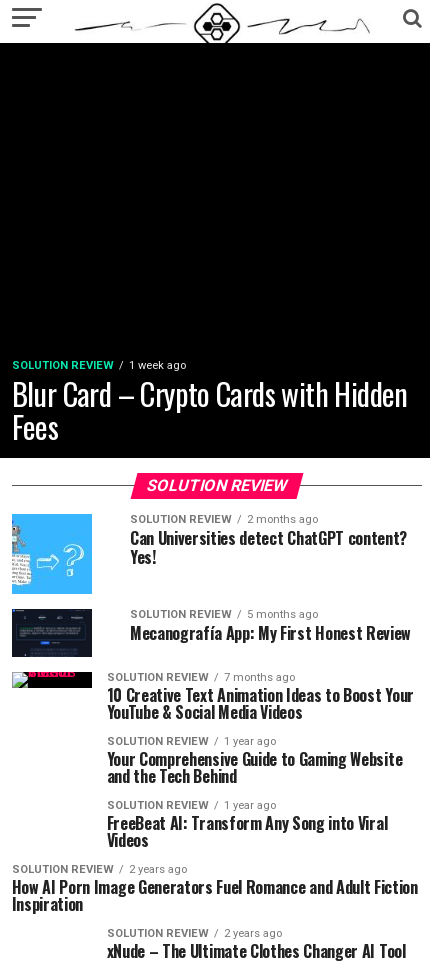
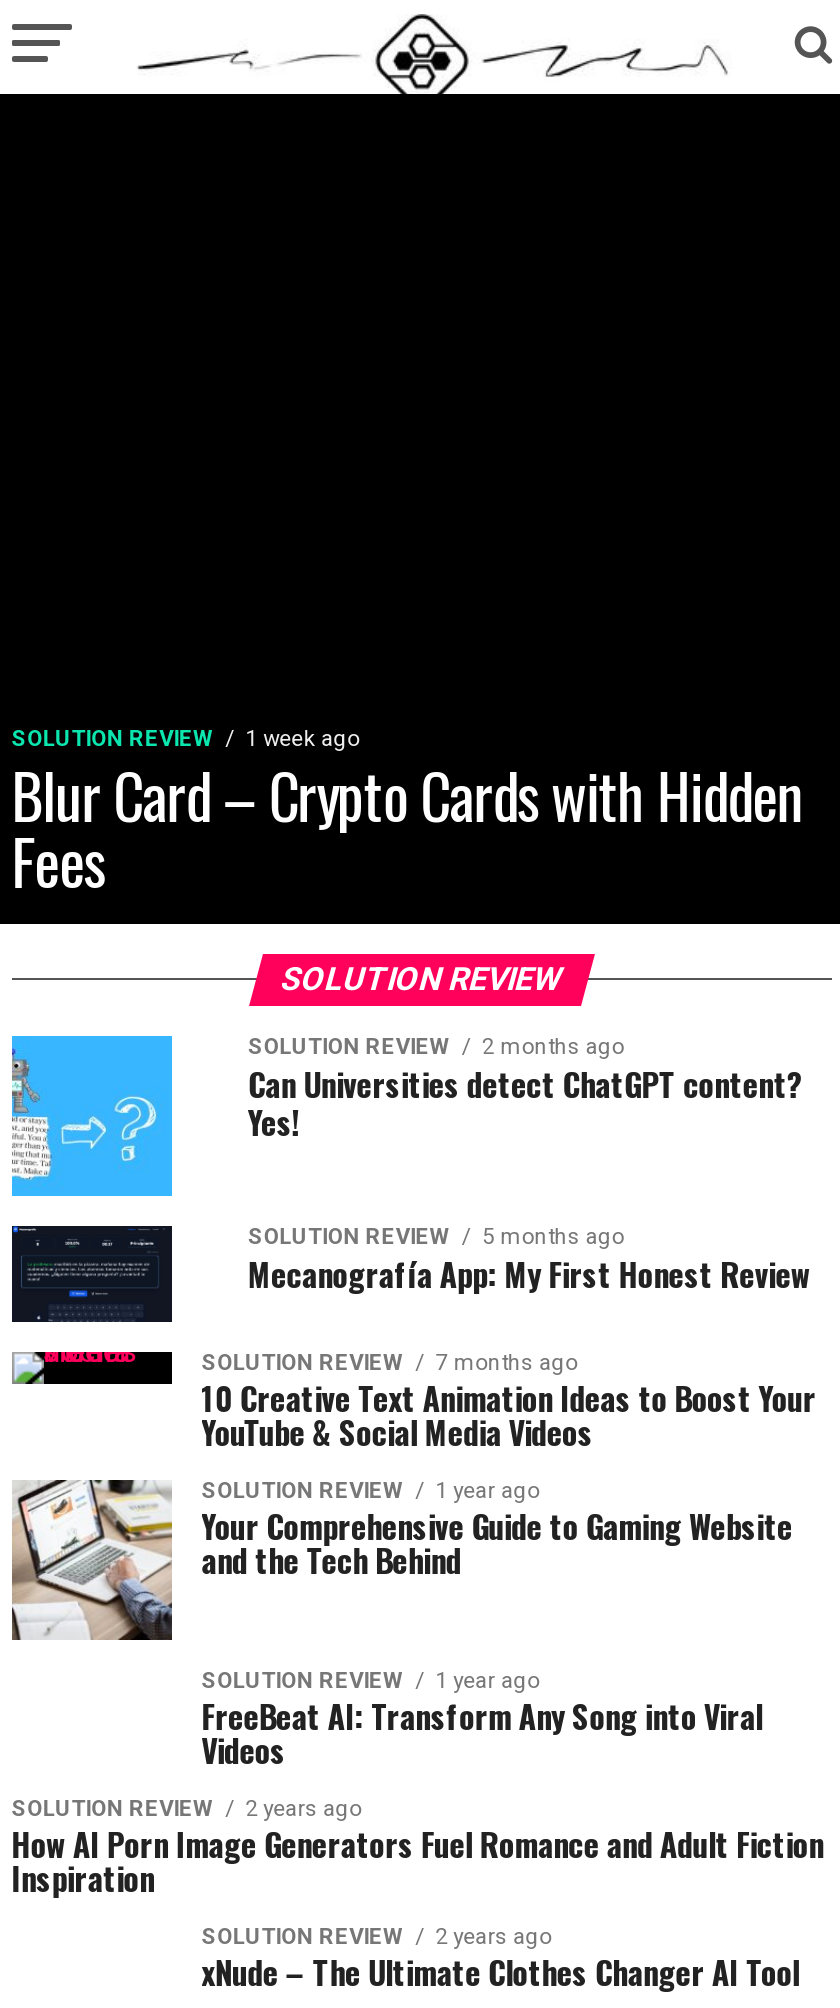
none -> [10,1478,174,1642] [image]

